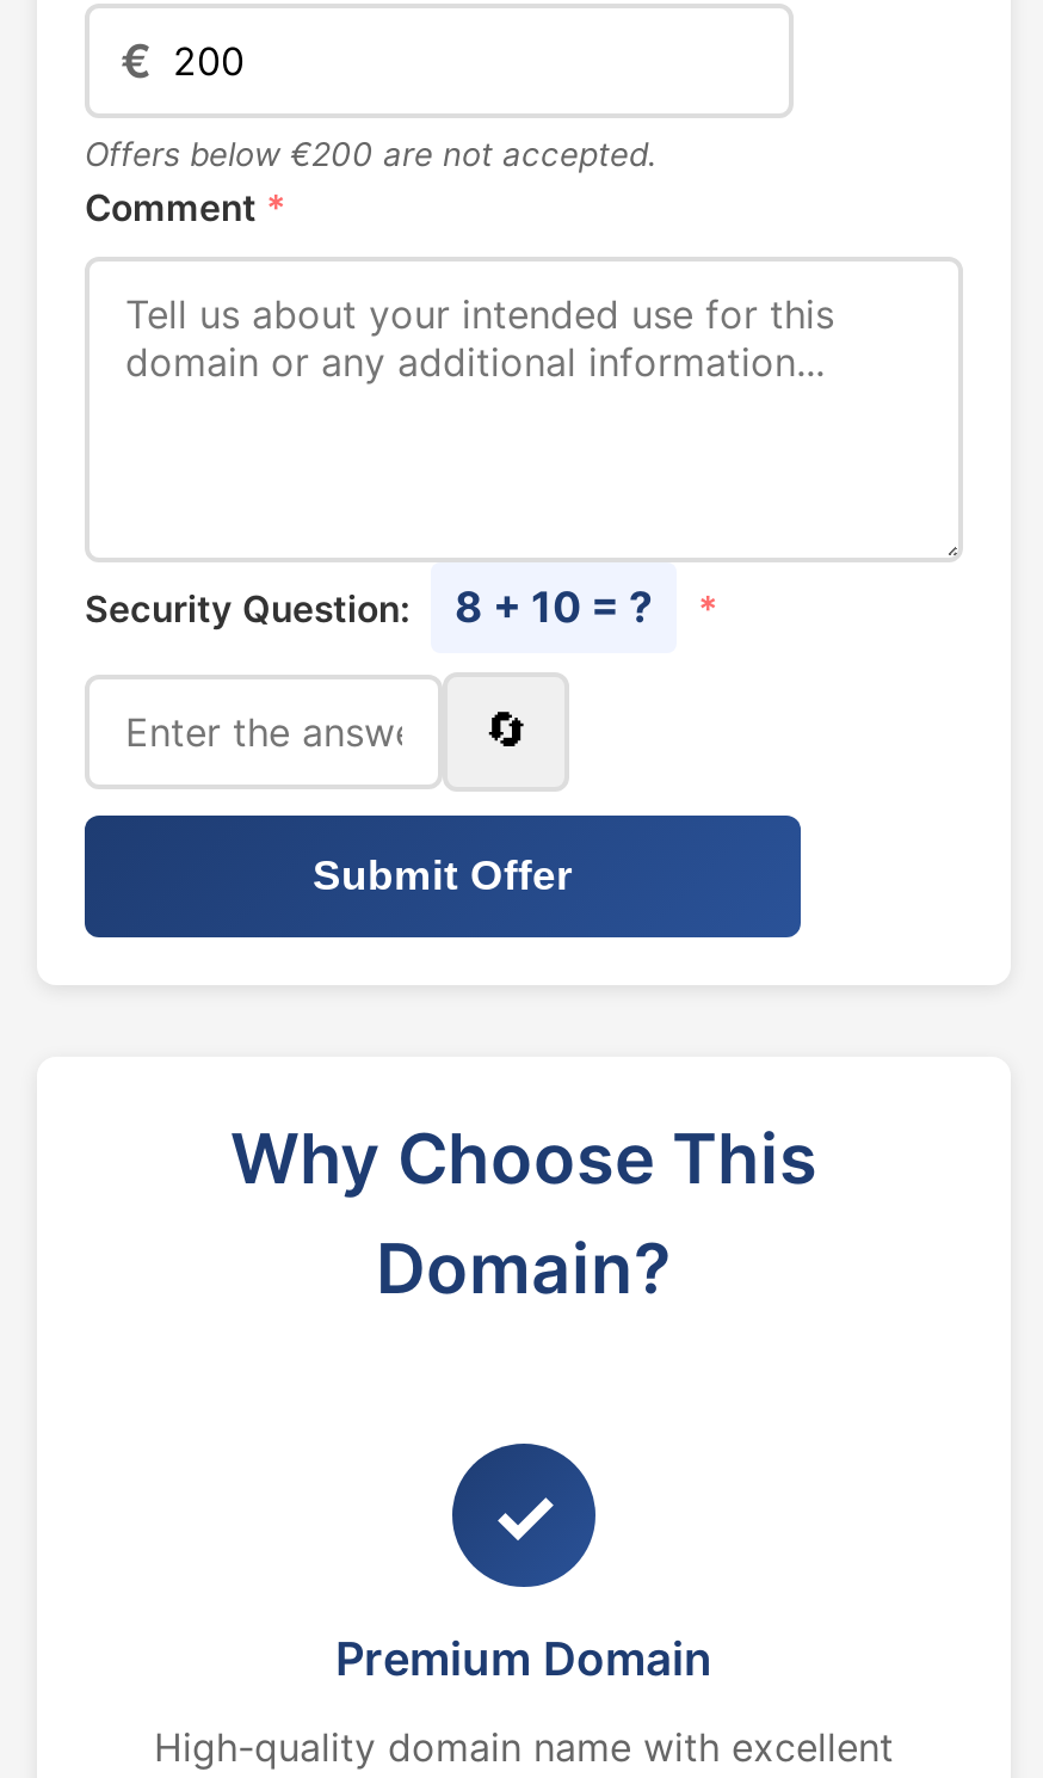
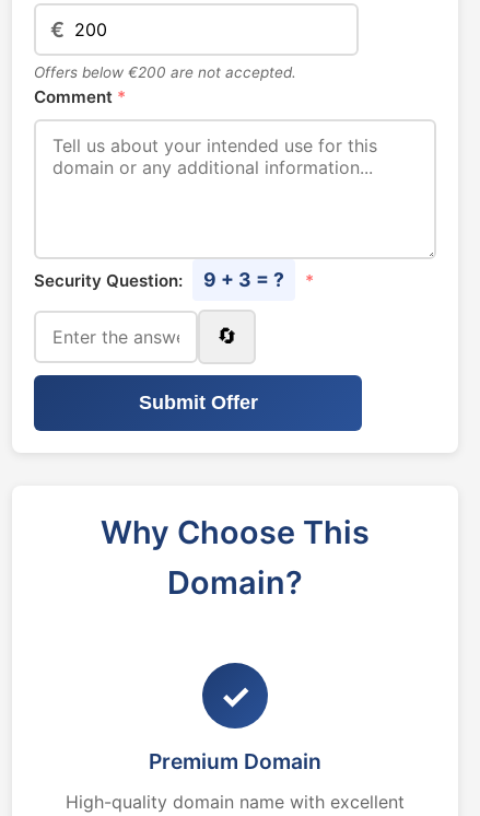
[455,582,653,632] 8 + 10 = ? -> [203,268,284,291] 9 + 3 = ?

